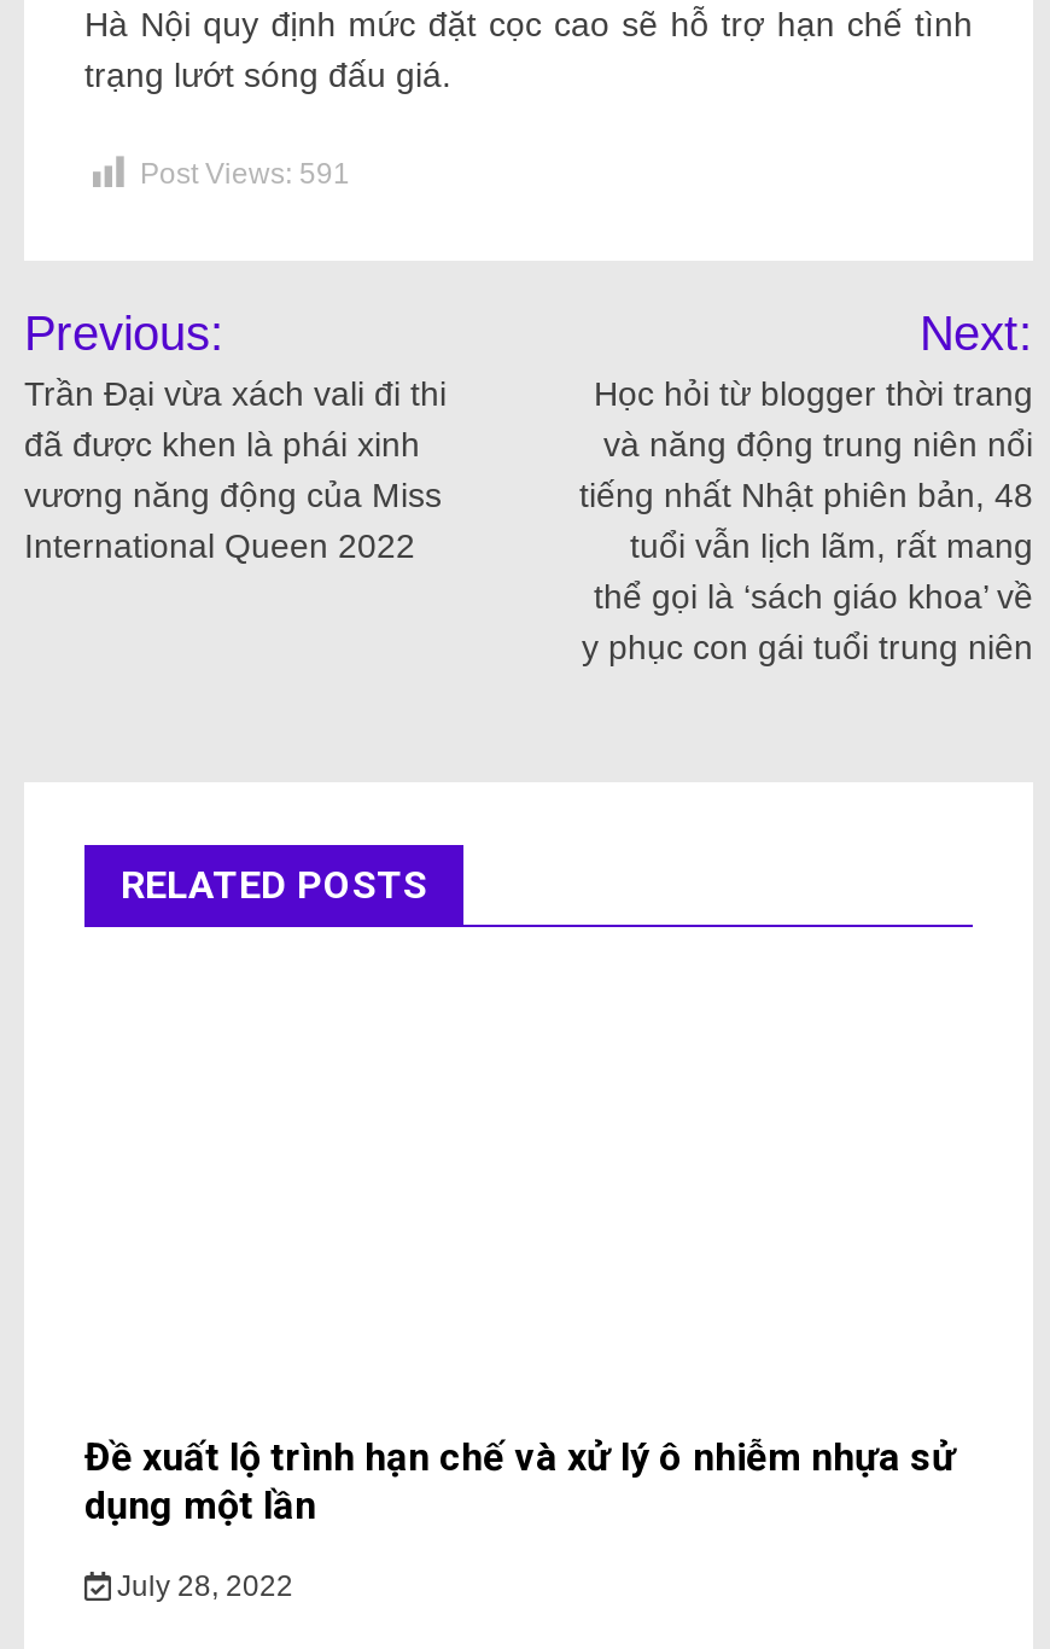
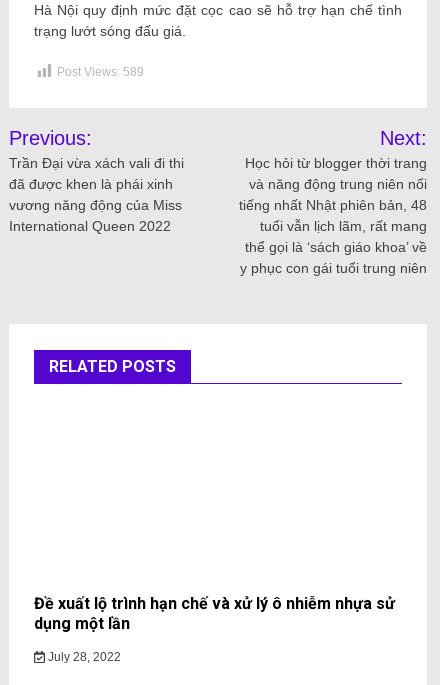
[140,158,350,192] Post Views: 591 -> [57,65,144,79] Post Views: 589

